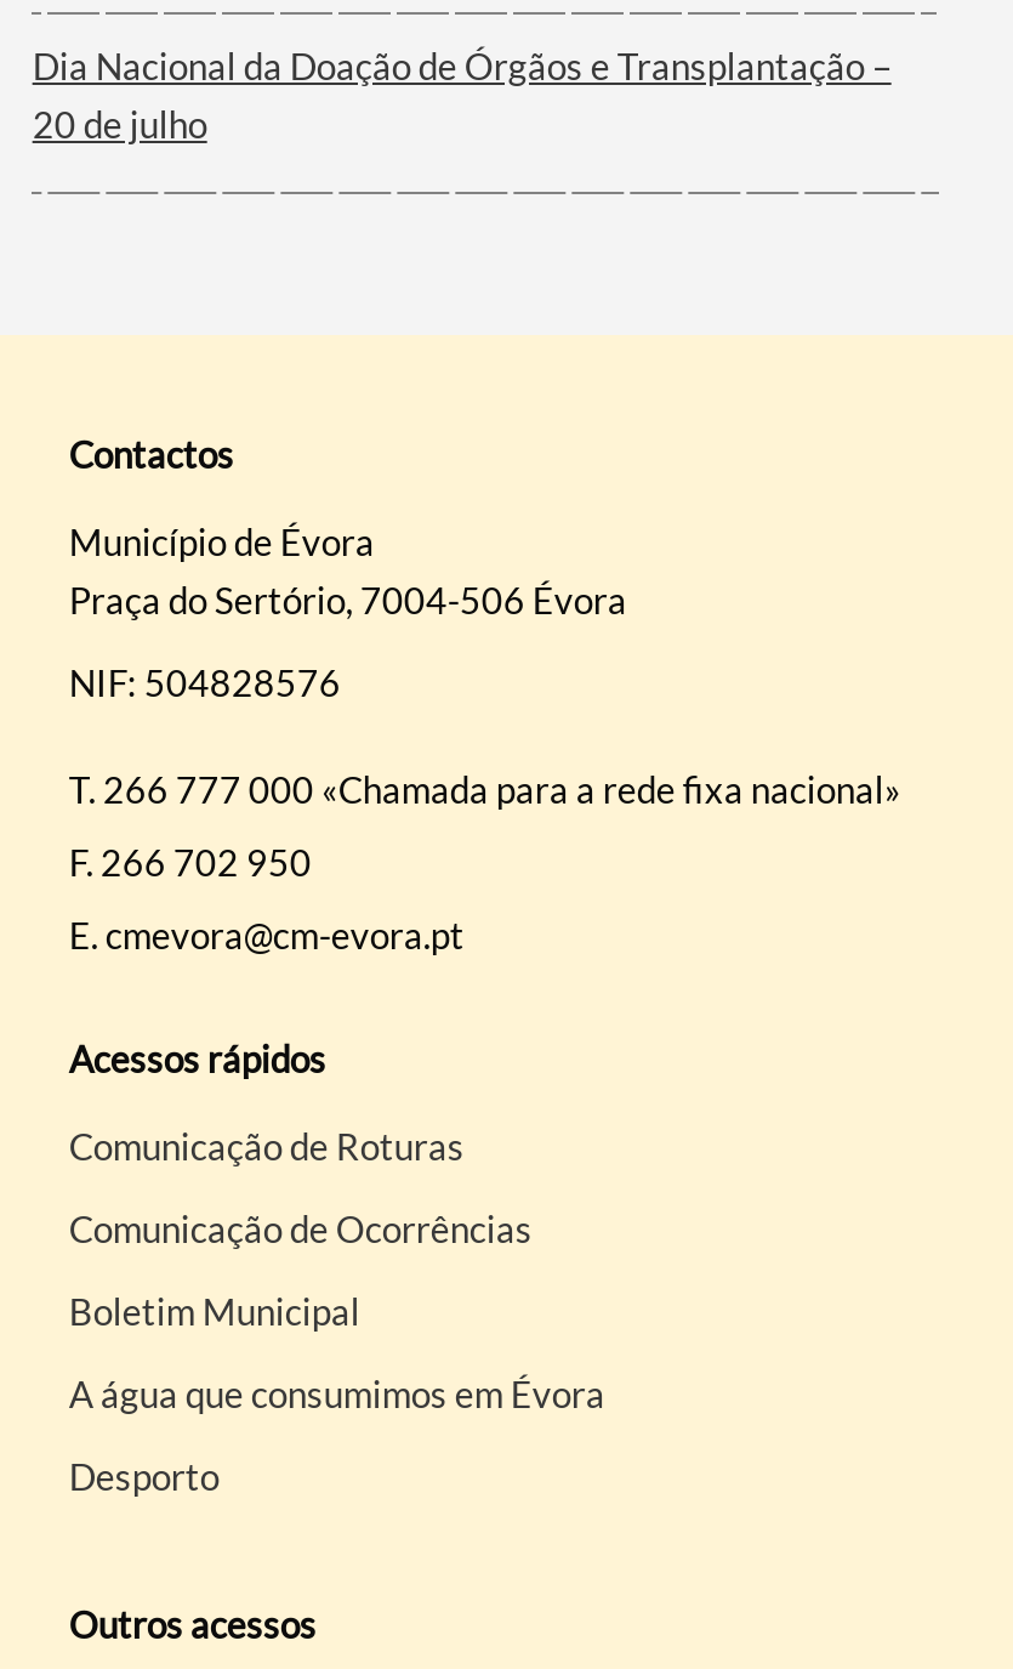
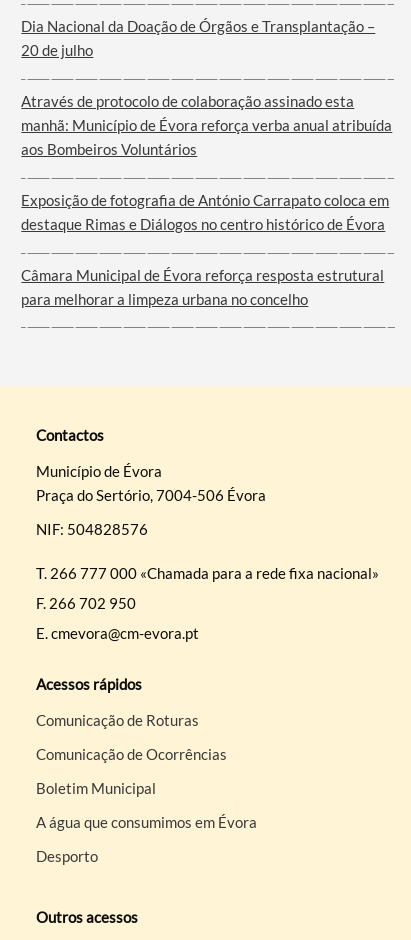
none -> [21,92,392,308] Através de protocolo de colaboração assinado esta | manhã: Município de Évora reforça verba anual atribuída | aos Bombeiros Voluntários | Exposição de fotografia de António Carrapato coloca em | destaque Rimas e Diálogos no centro histórico de Évora | Câmara Municipal de Évora reforça resposta estrutural | para melhorar a limpeza urbana no concelho

